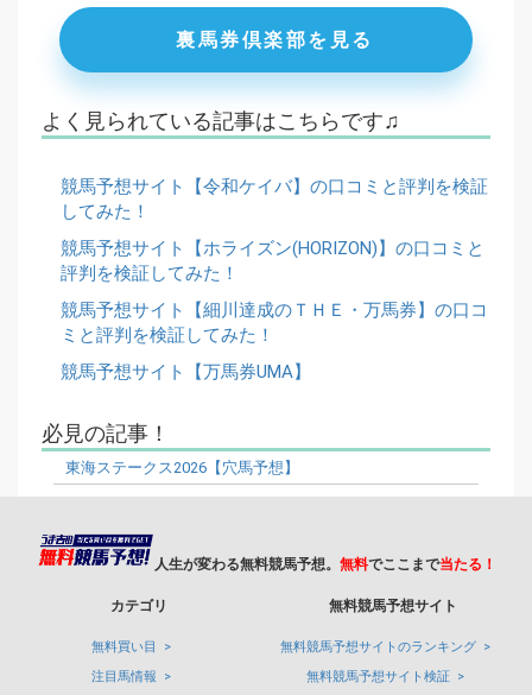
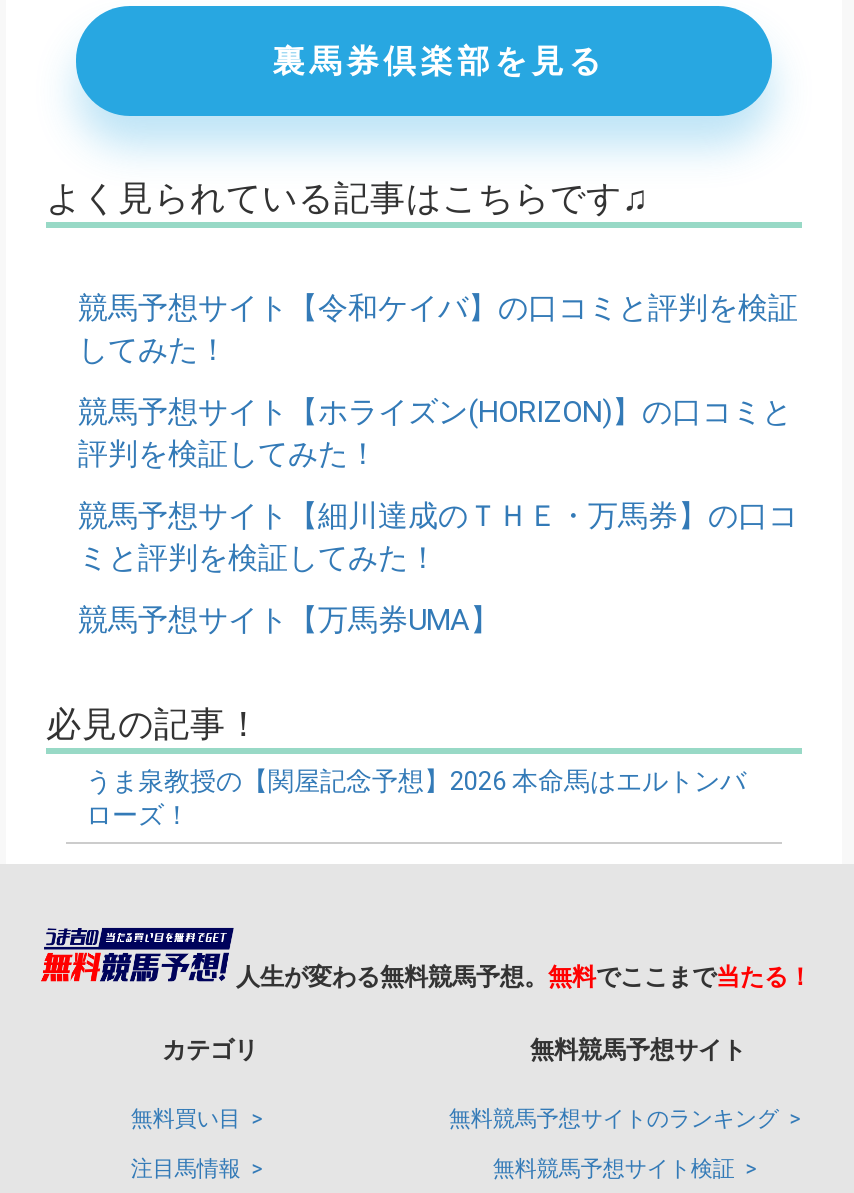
[65,458,299,476] 東海ステークス2026【穴馬予想】 -> [86,766,746,830] うま泉教授の【関屋記念予想】2026 本命馬はエルトンバ | ローズ！

